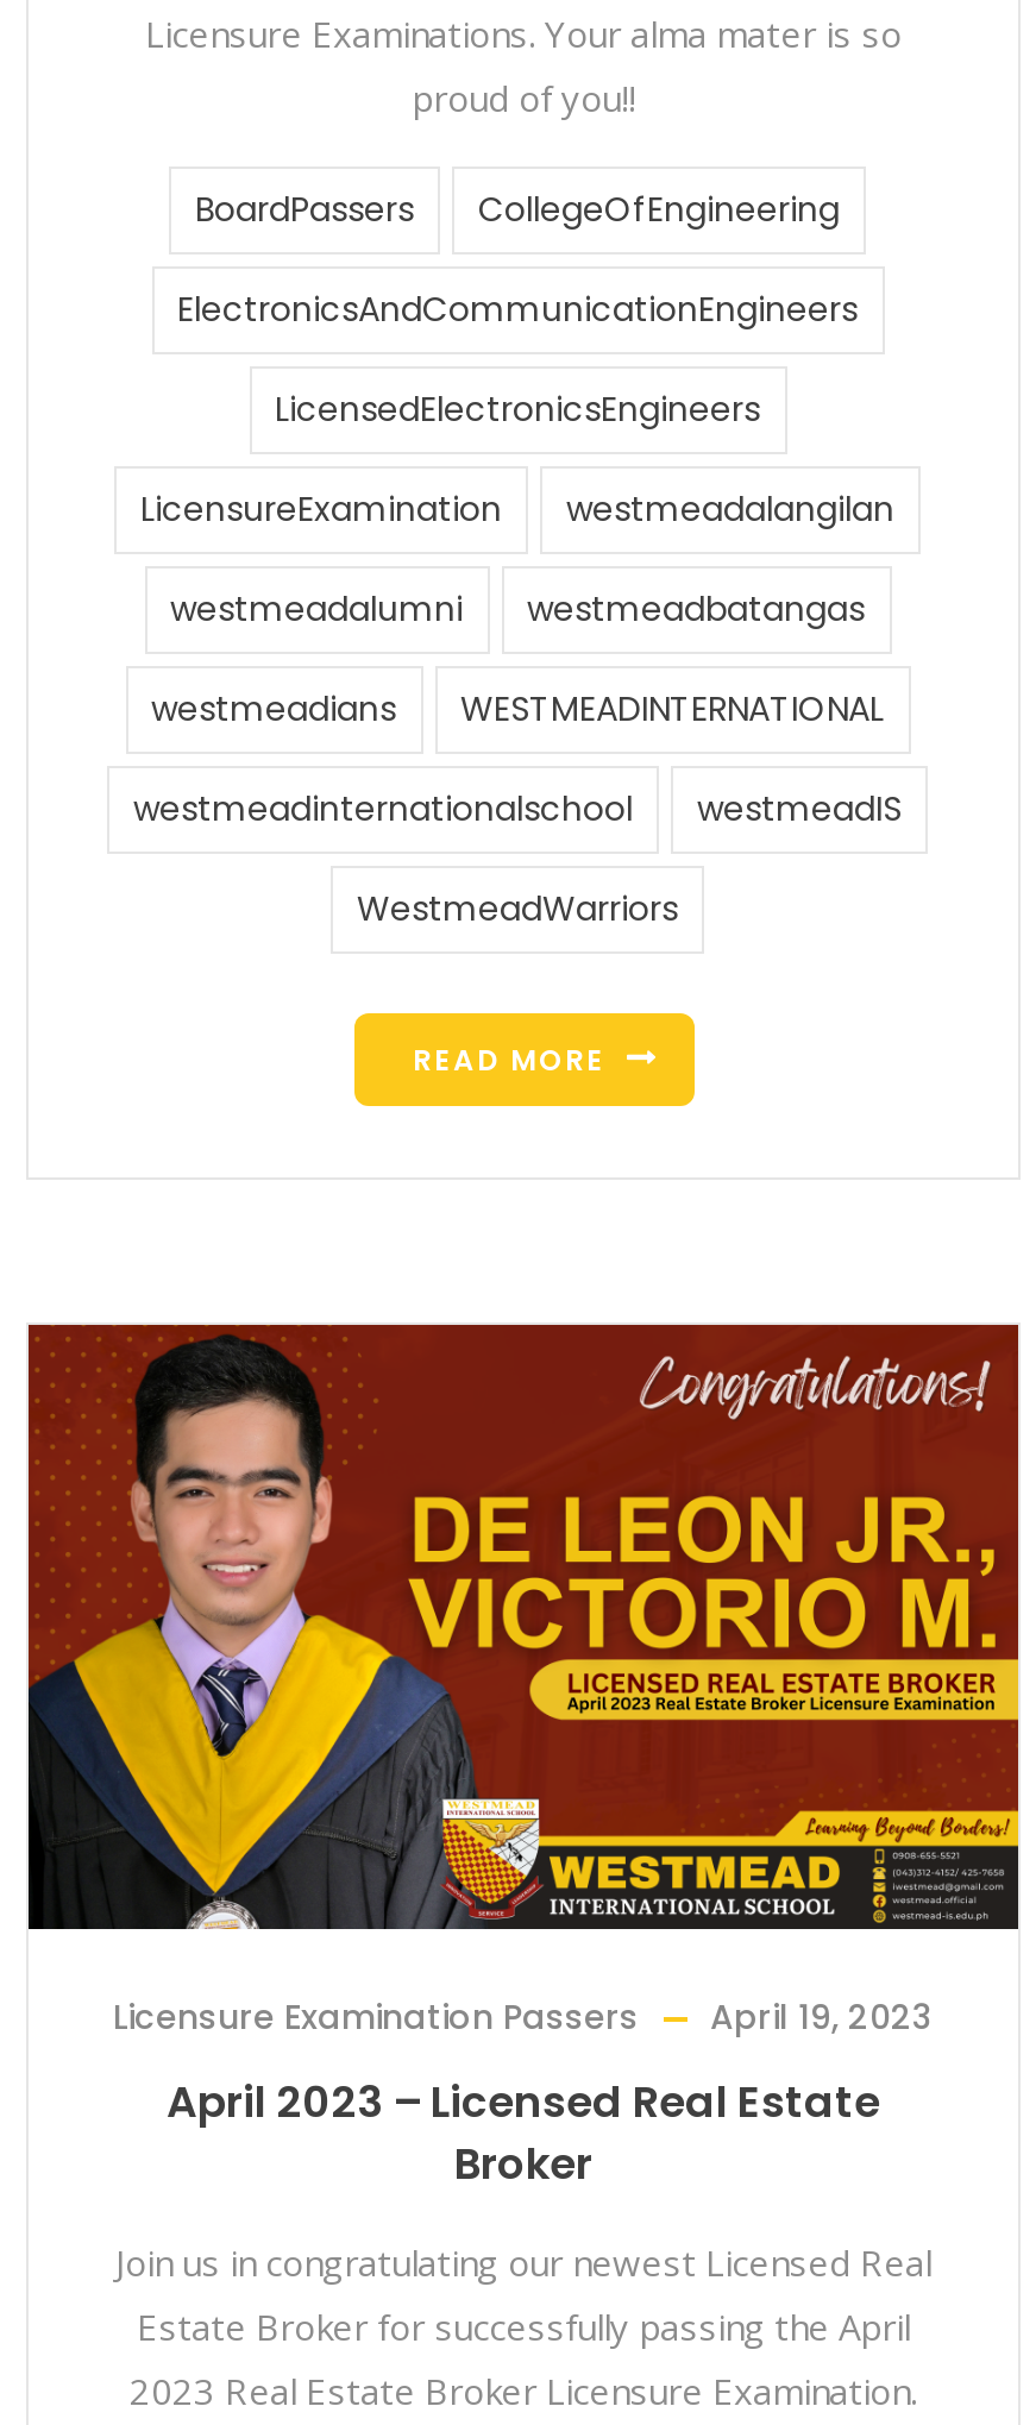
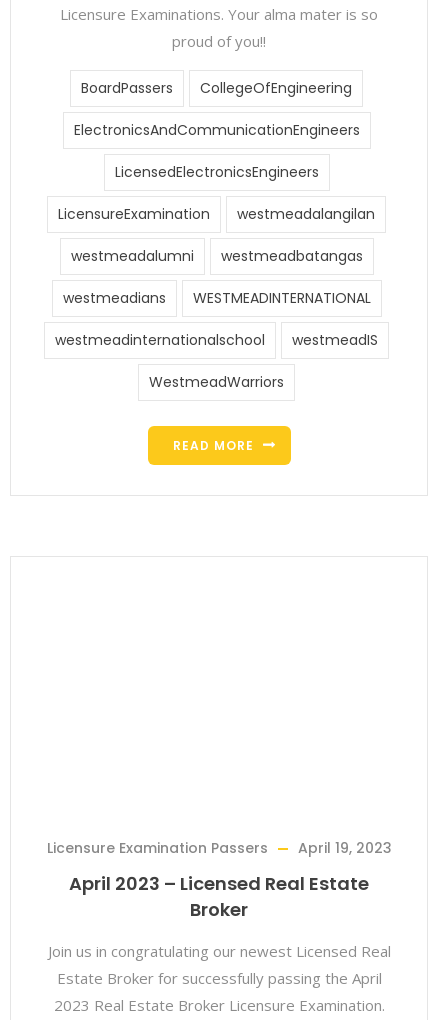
[26,1323,1021,1931] [image] -> none

